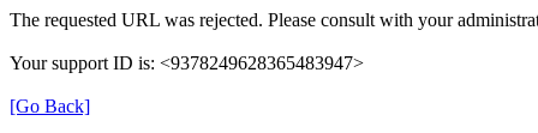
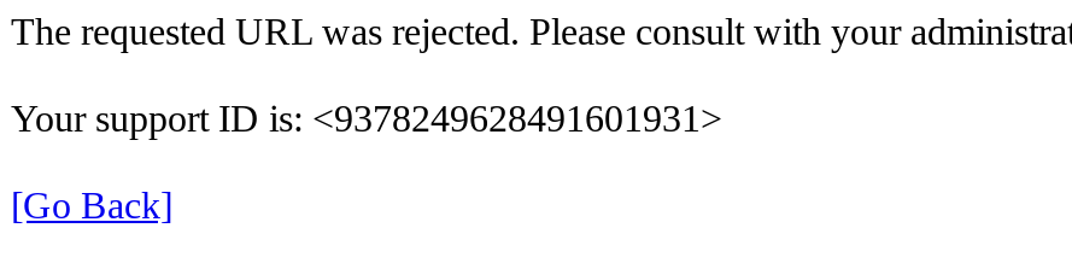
[10,53,364,73] Your support ID is: <9378249628365483947> -> [11,98,722,139] Your support ID is: <9378249628491601931>

